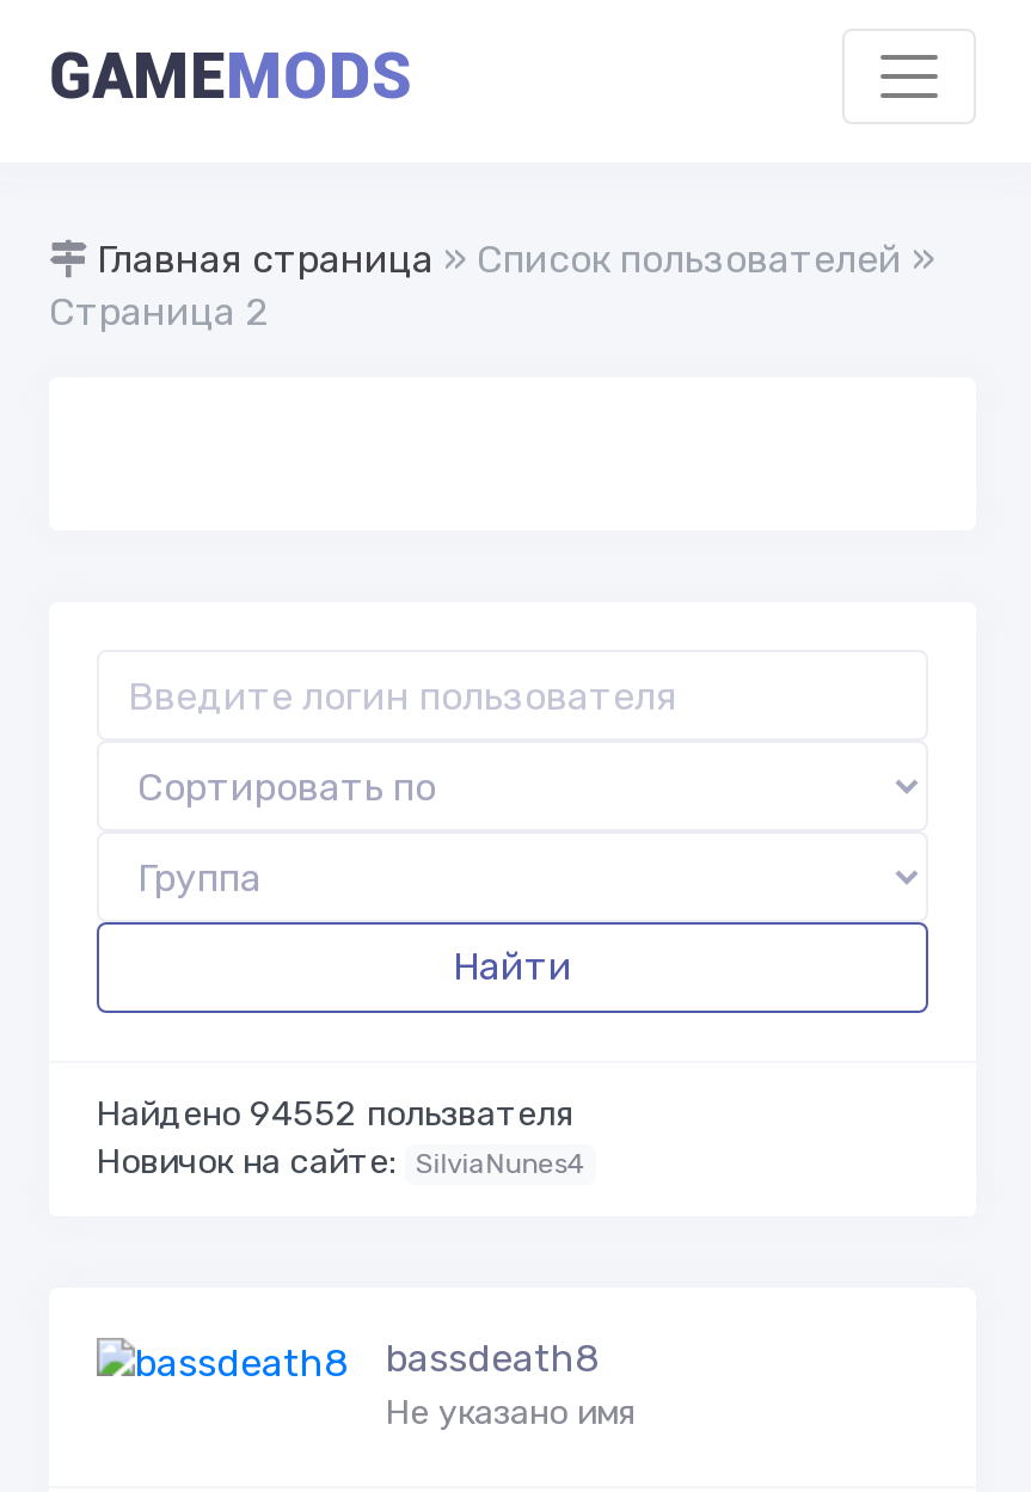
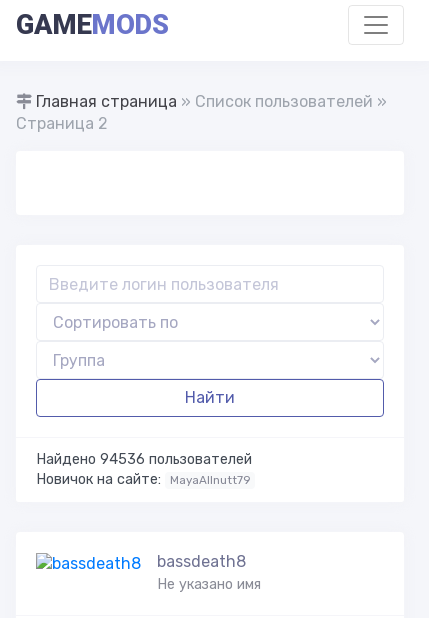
[97,1094,572,1135] Найдено 94552 пользвателя -> [36,451,252,468] Найдено 94536 пользователей
[97,1142,586,1183] Новичок на сайте: SilviaNunes4 -> [36,471,251,488] Новичок на сайте: MayaAllnutt79

